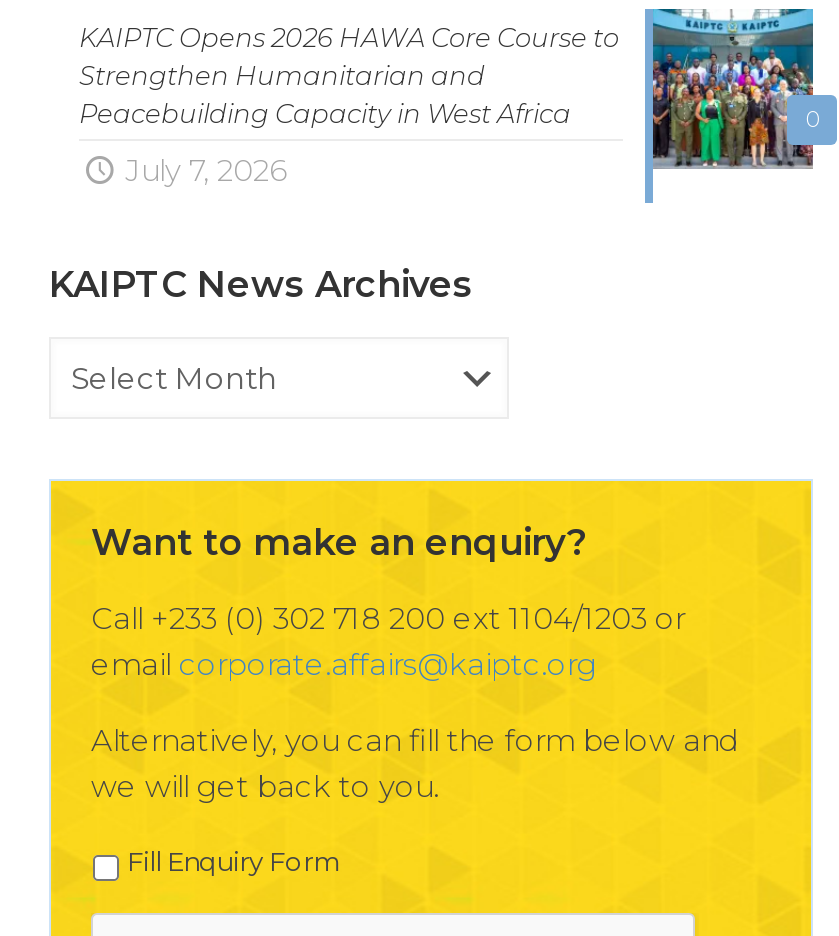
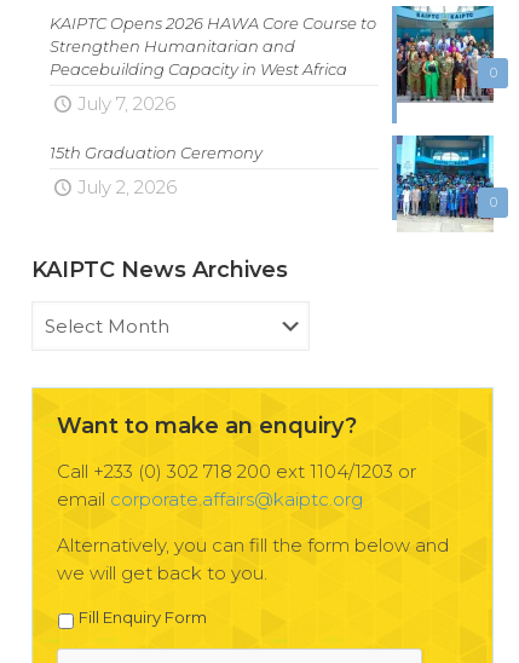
none -> [50,142,263,198] 15th Graduation Ceremony | July 2, 2026
none -> [393,134,497,232] [image] | 0

